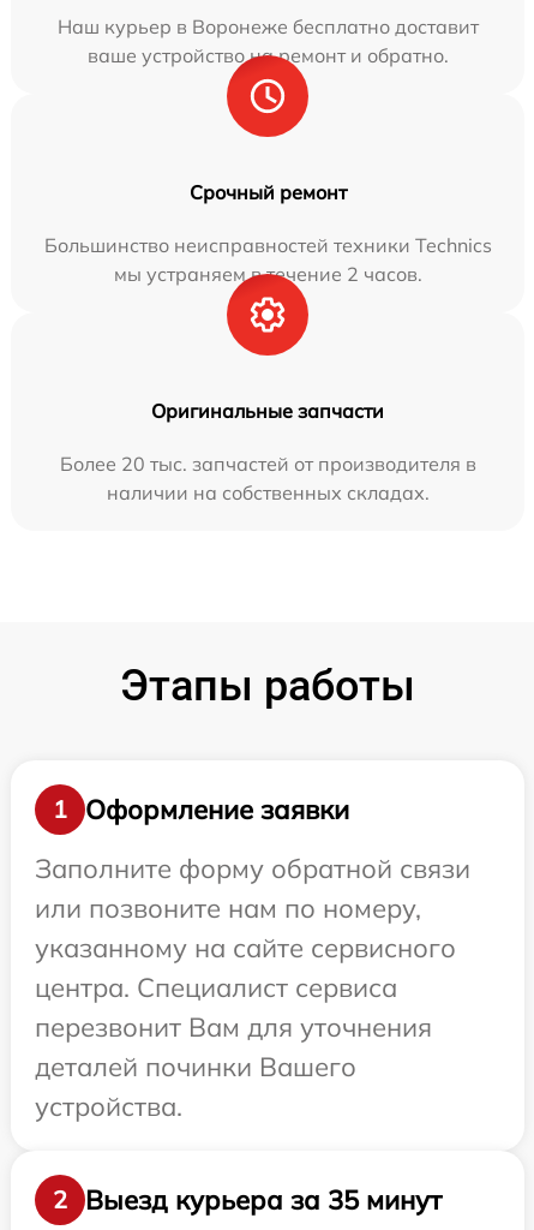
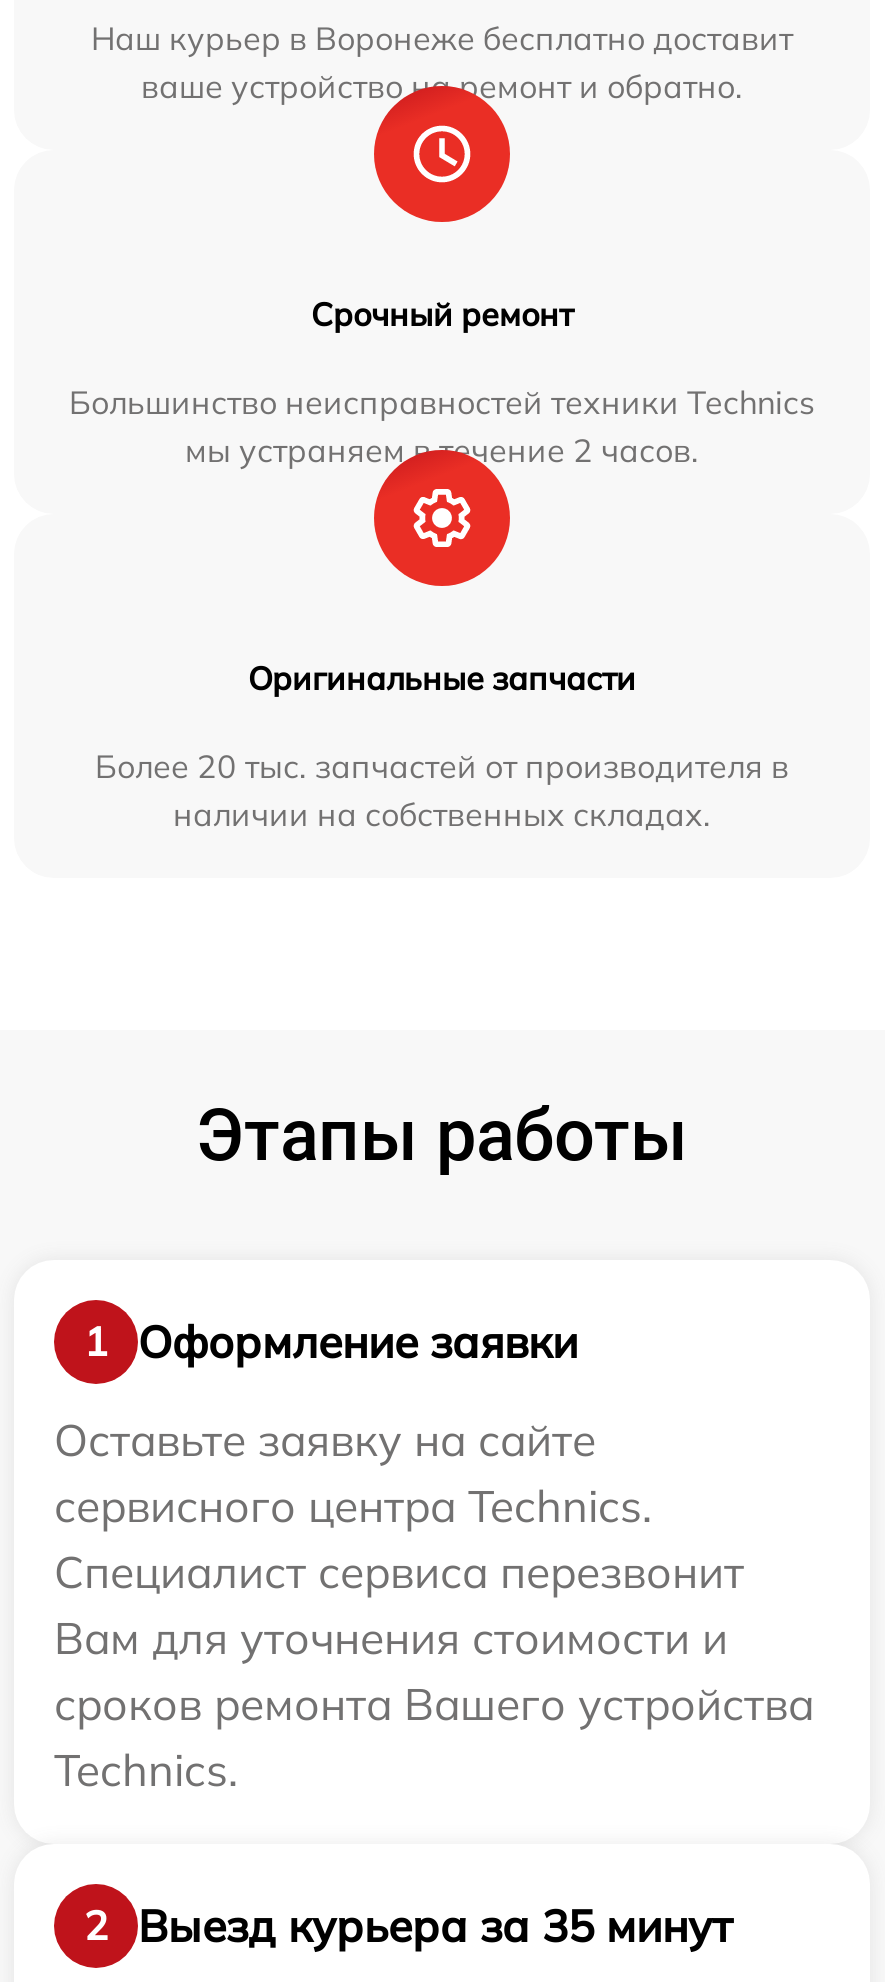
[35,852,470,1123] Заполните форму обратной связи | или позвоните нам по номеру, | указанному на сайте сервисного | центра. Специалист сервиса | перезвонит Вам для уточнения | деталей починки Вашего | устройства. -> [54,1412,814,1798] Оставьте заявку на сайте | сервисного центра Technics. | Специалист сервиса перезвонит | Вам для уточнения стоимости и | сроков ремонта Вашего устройства | Technics.

